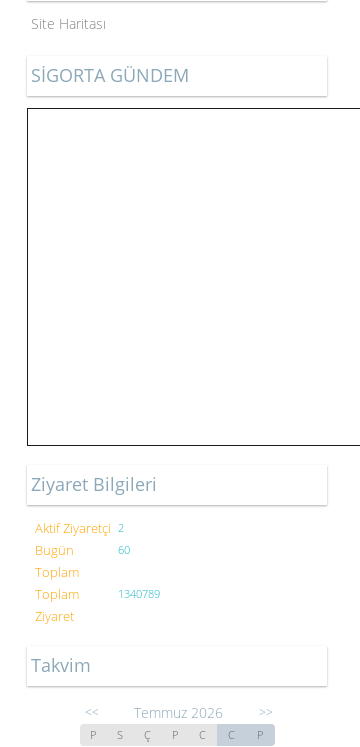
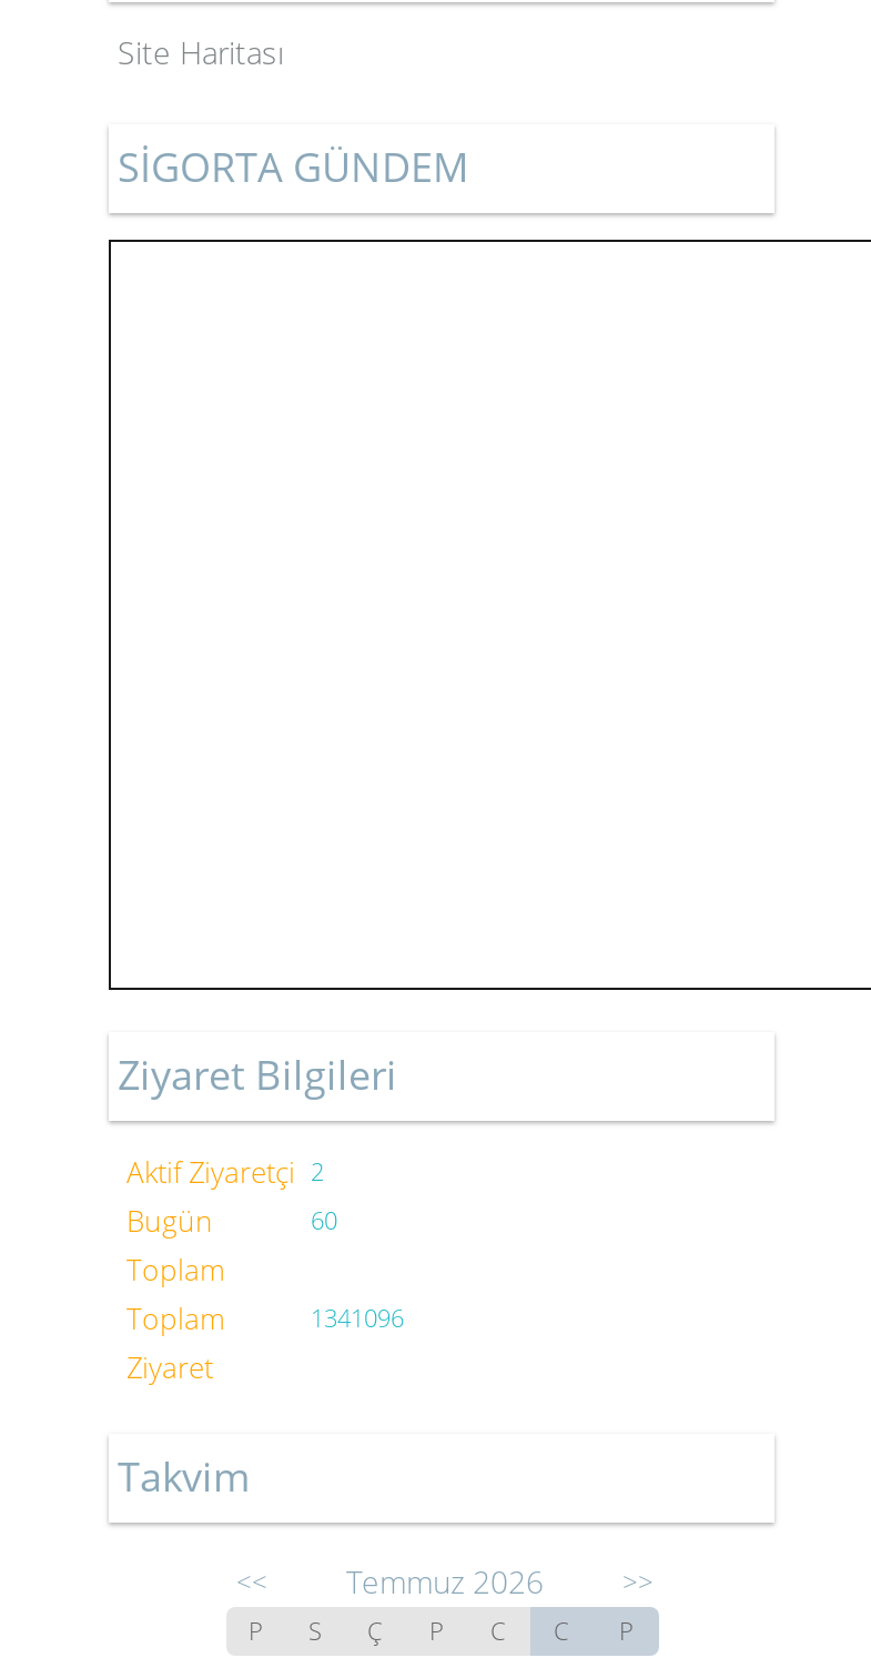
[118,586,160,601] 1340789 -> [311,1301,404,1334] 1341096

